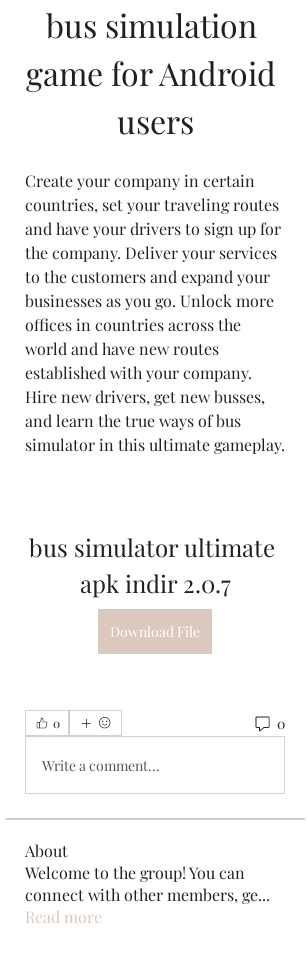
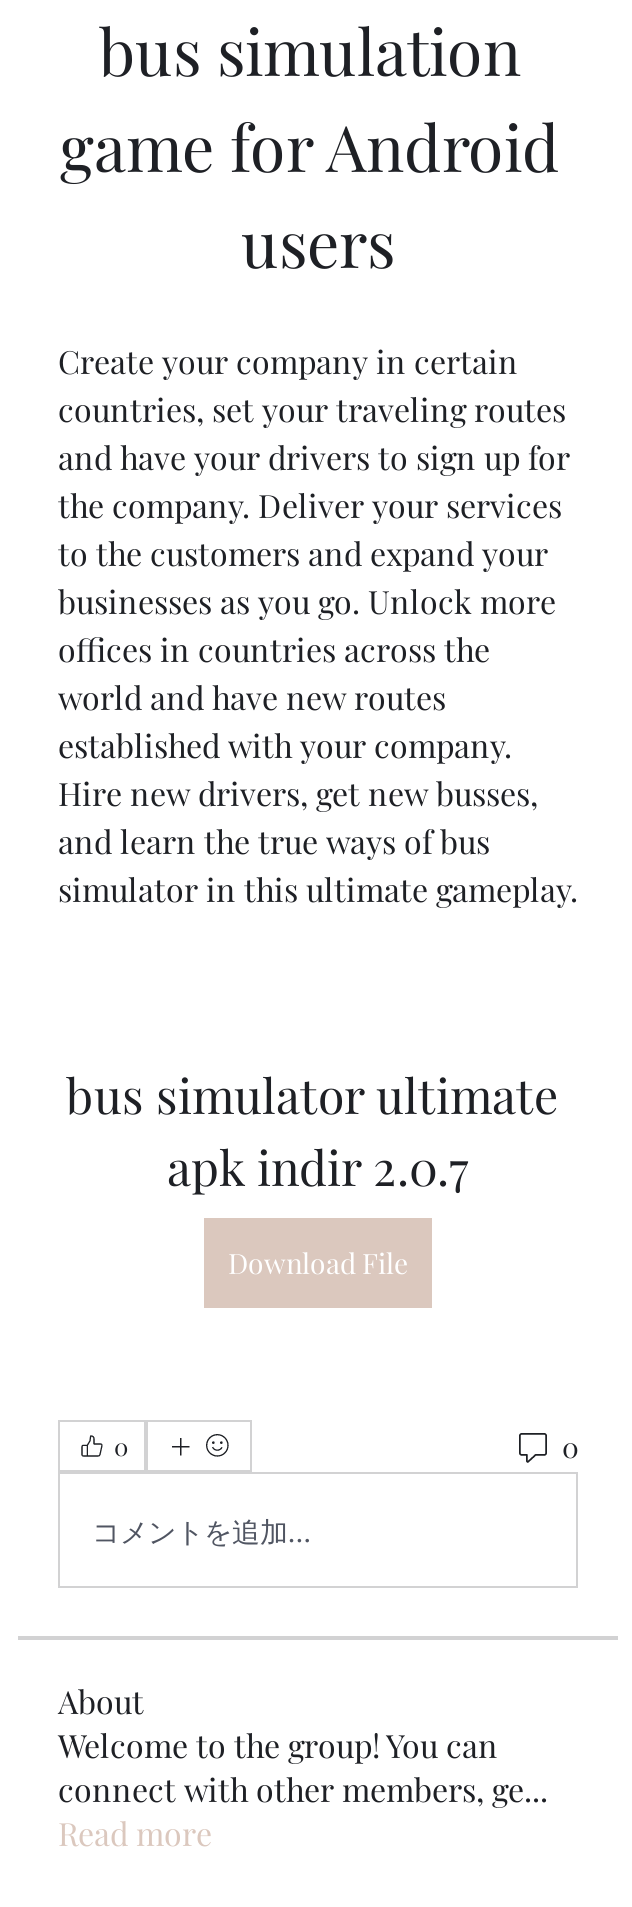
[42,755,160,774] Write a comment... -> [92,1511,310,1549] コメントを追加…

